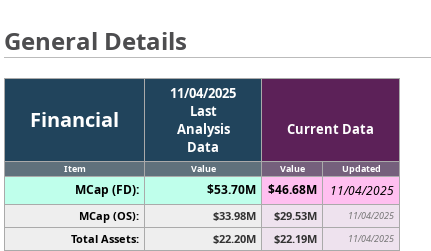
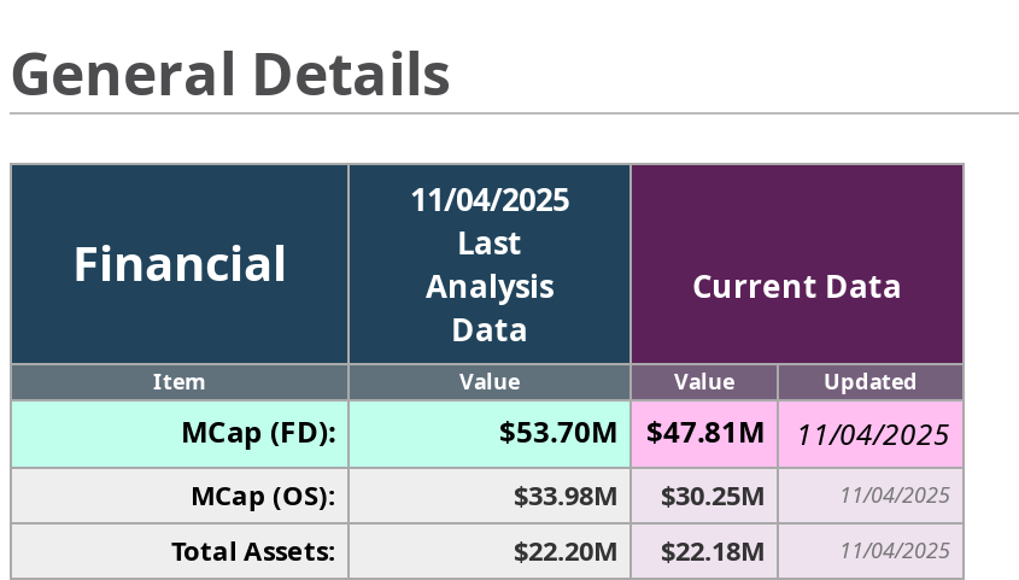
[207,181,394,199] $53.70M $46.68M 11/04/2025 -> [499,411,950,454] $53.70M $47.81M 11/04/2025
[213,208,317,223] $33.98M $29.53M -> [514,476,765,512] $33.98M $30.25M
[213,231,317,246] $22.20M $22.19M -> [514,532,765,568] $22.20M $22.18M

